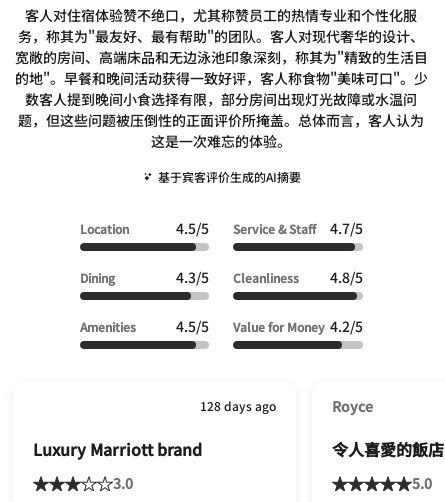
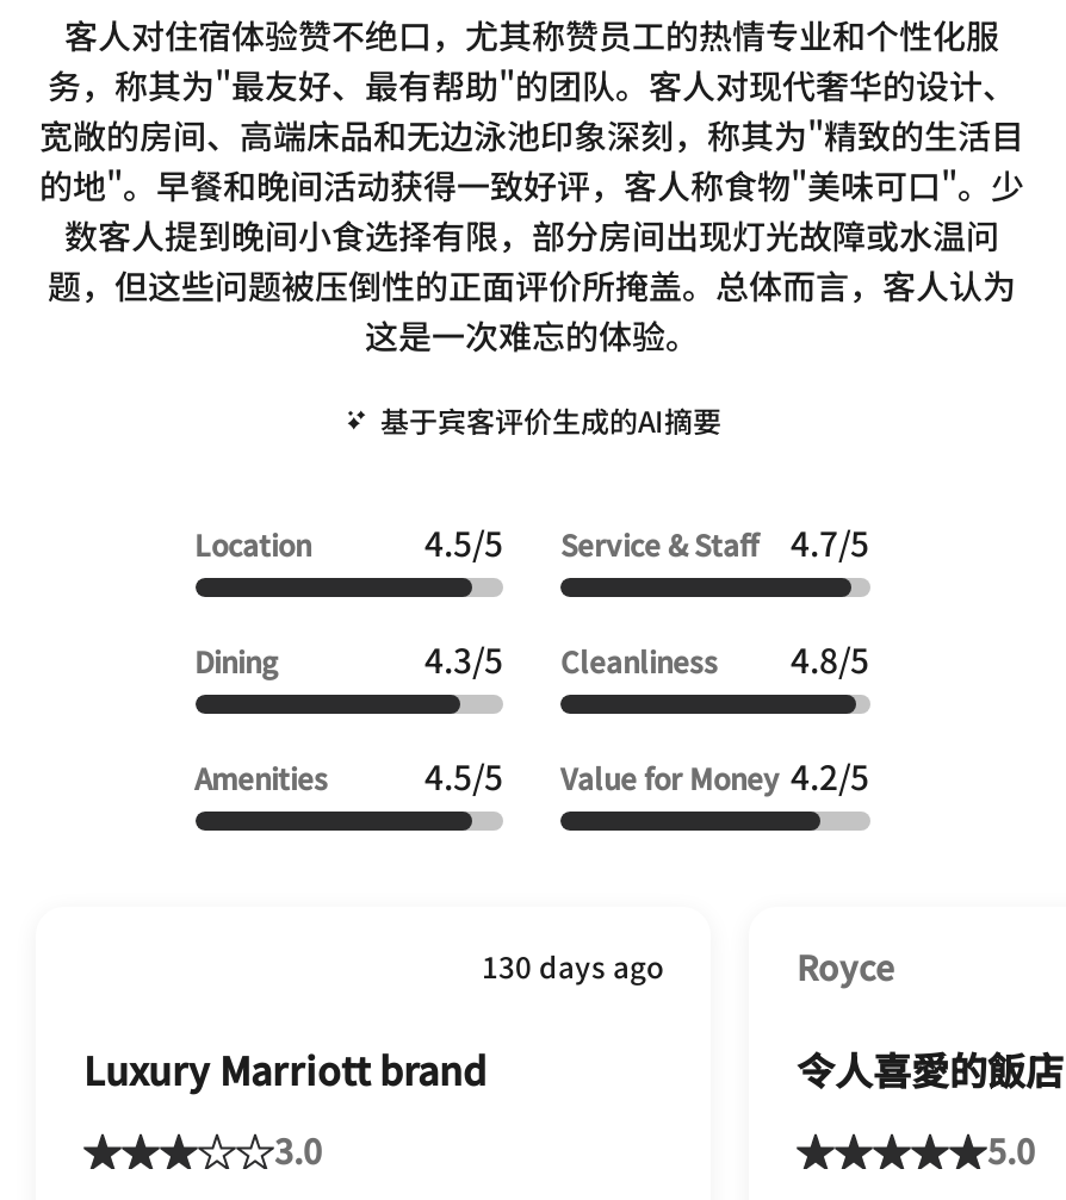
[200,397,276,414] 128 days ago -> [482,946,663,986] 130 days ago

